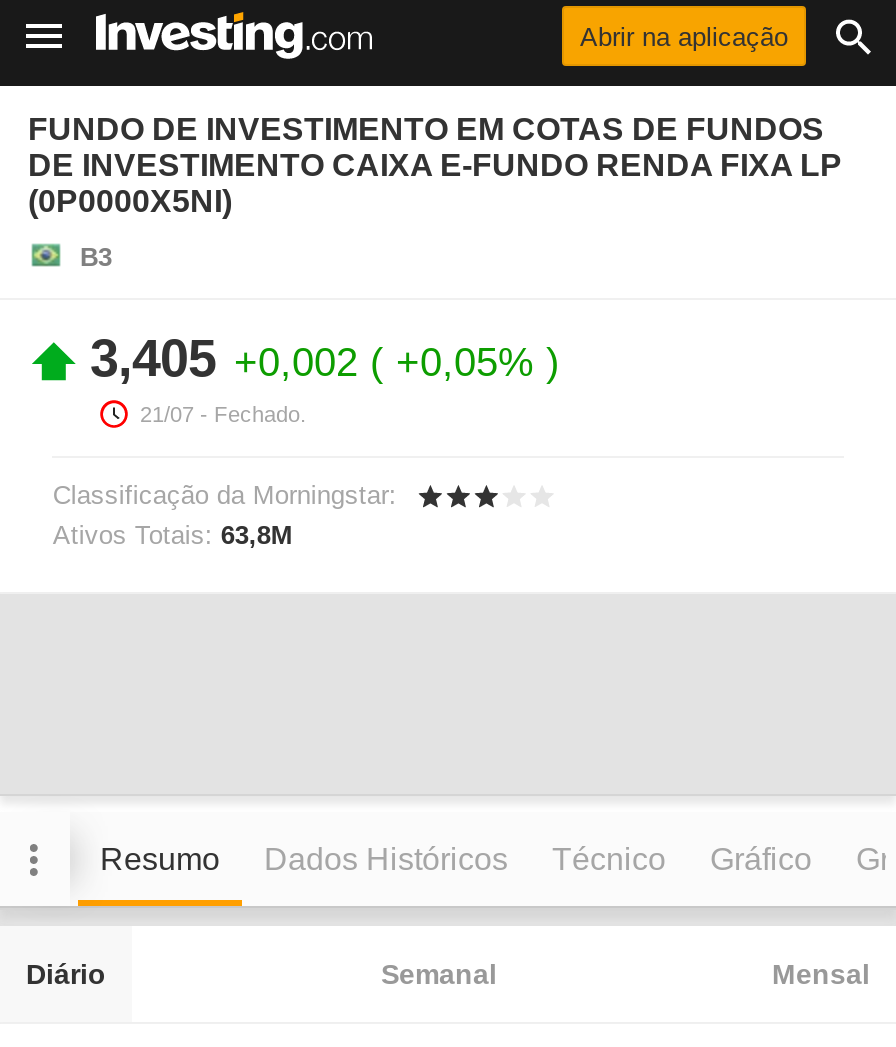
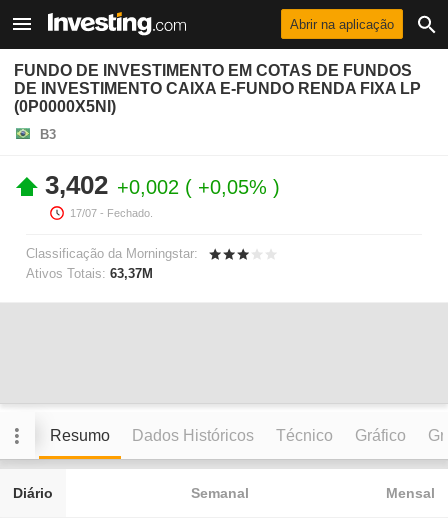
[90,328,546,388] 3,405 +0,002 +0,05% -> [45,170,273,200] 3,402 +0,002 +0,05%
[140,402,306,426] 21/07 - Fechado. -> [70,207,153,219] 17/07 - Fechado.
[53,520,293,550] Ativos Totais: 63,8M -> [26,266,153,281] Ativos Totais: 63,37M

